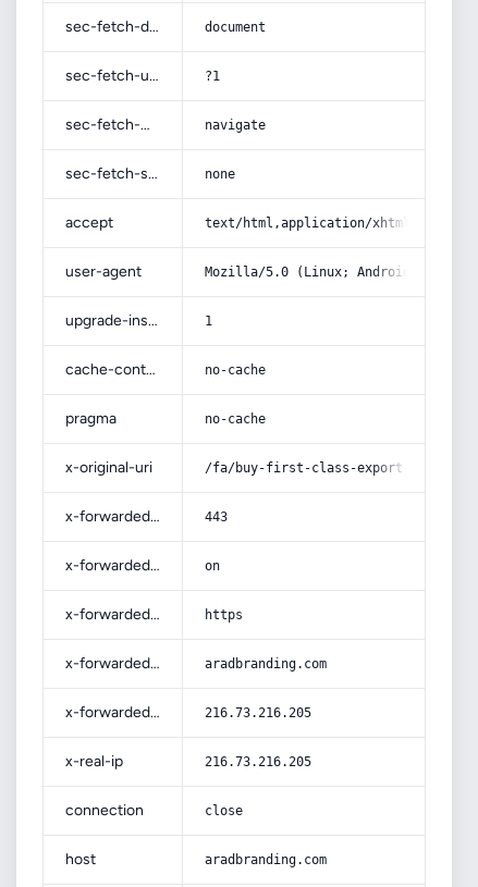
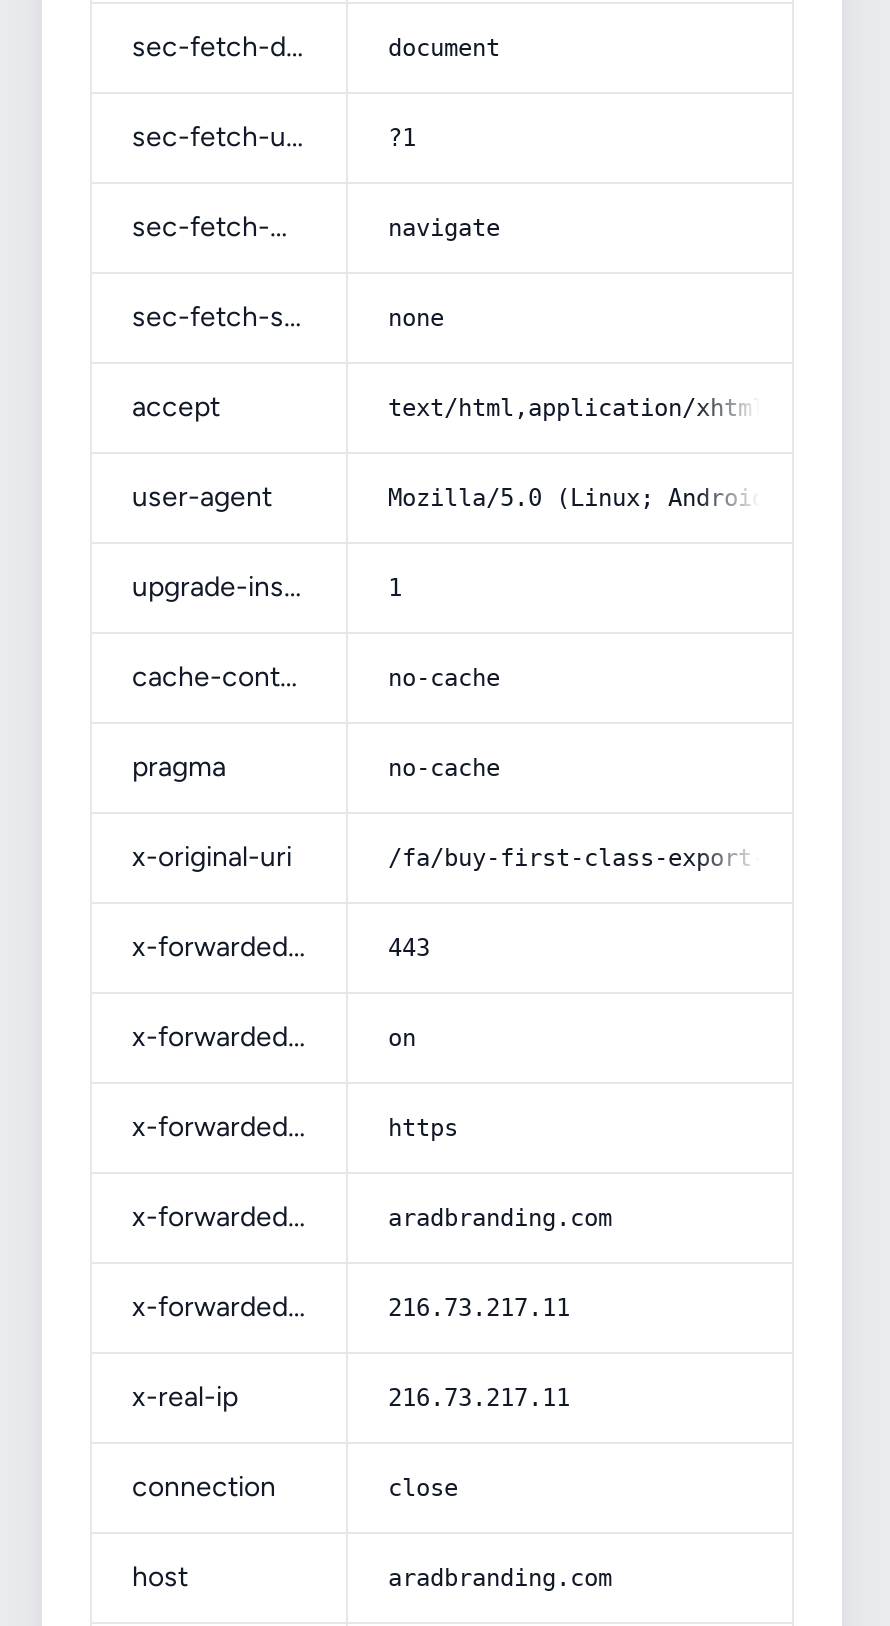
[205,705,311,720] 216.73.216.205 -> [388,1294,570,1322] 216.73.217.11
[205,754,311,769] 216.73.216.205 -> [388,1384,570,1412] 216.73.217.11

